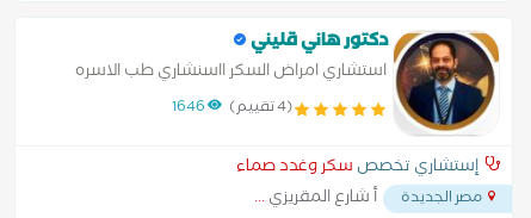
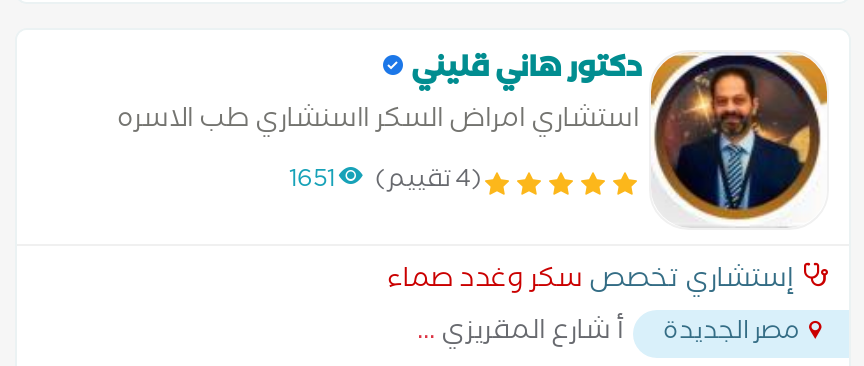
[172,95,205,123] 1646 -> [289,160,335,206] 1651

